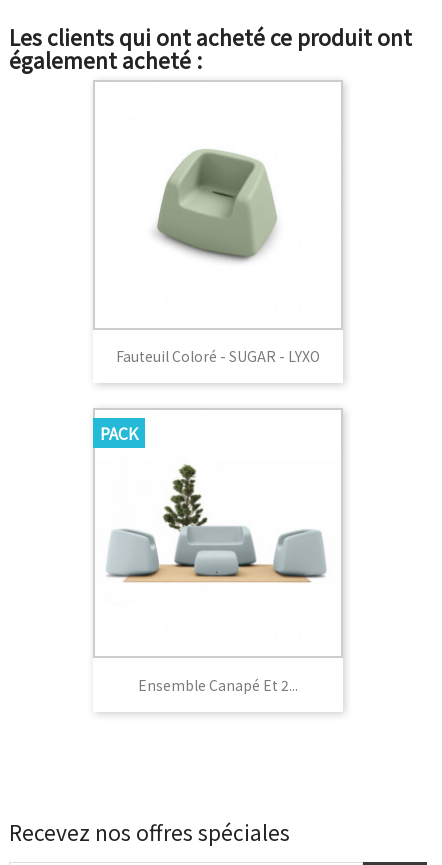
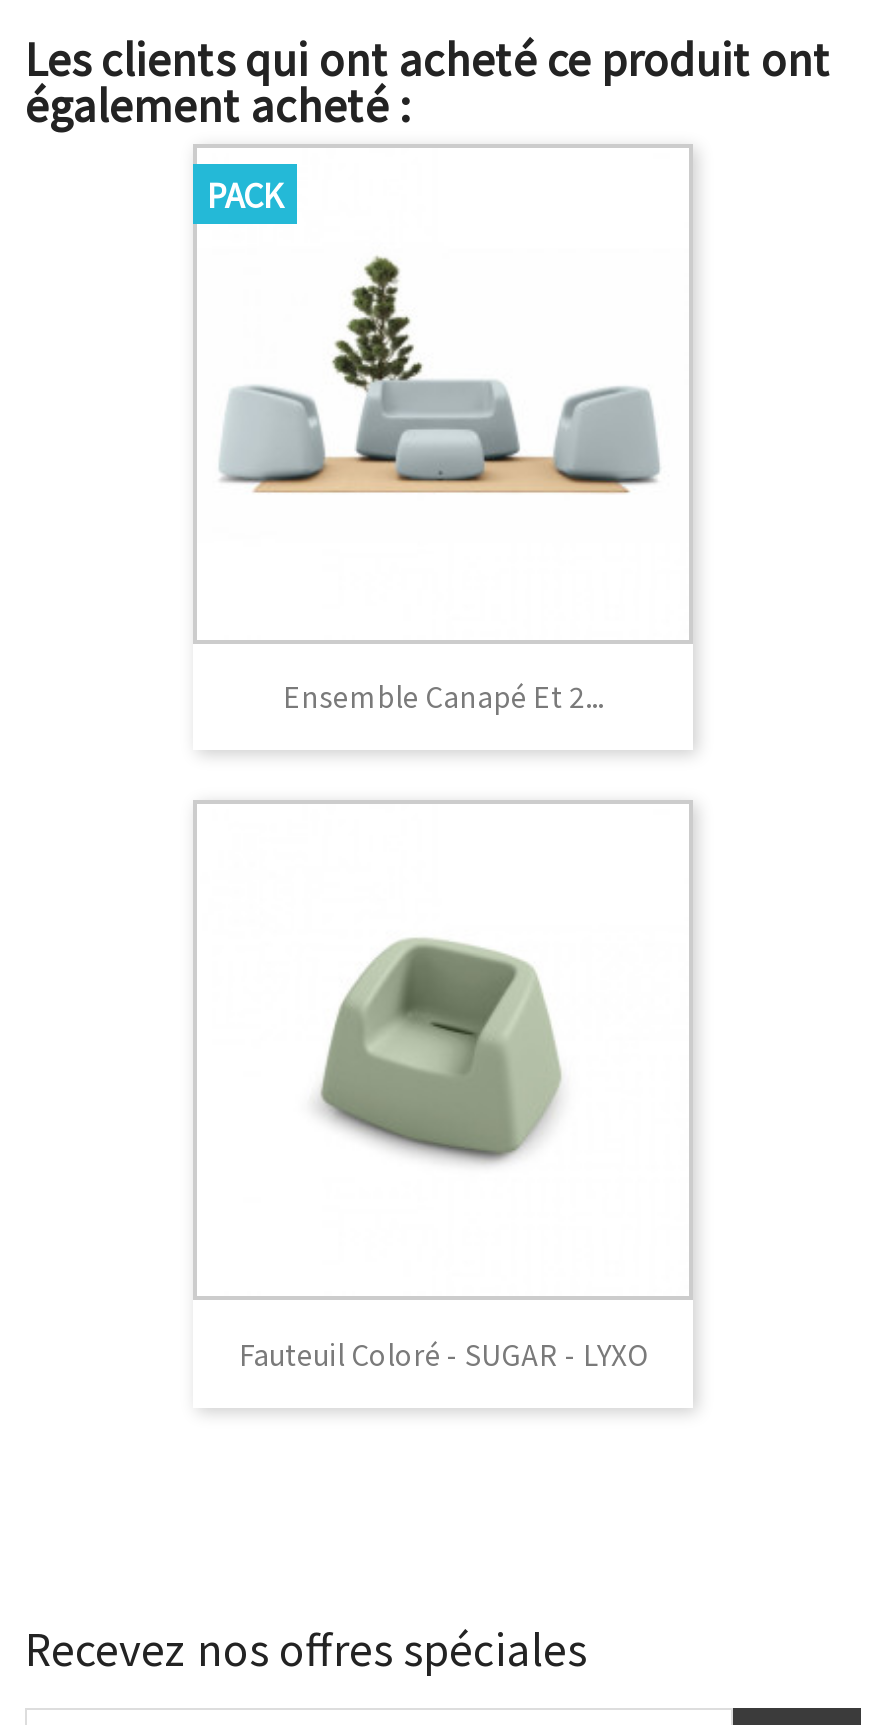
moved [154,148,278,263] -> [315,936,563,1166]: [image]
moved [116,346,320,366] -> [239,1333,647,1373]: Fauteuil Coloré - SUGAR - LYXO
moved [100,421,298,695] -> [207,170,603,716]: [image] | Ensemble Canapé Et 2... | PACK

